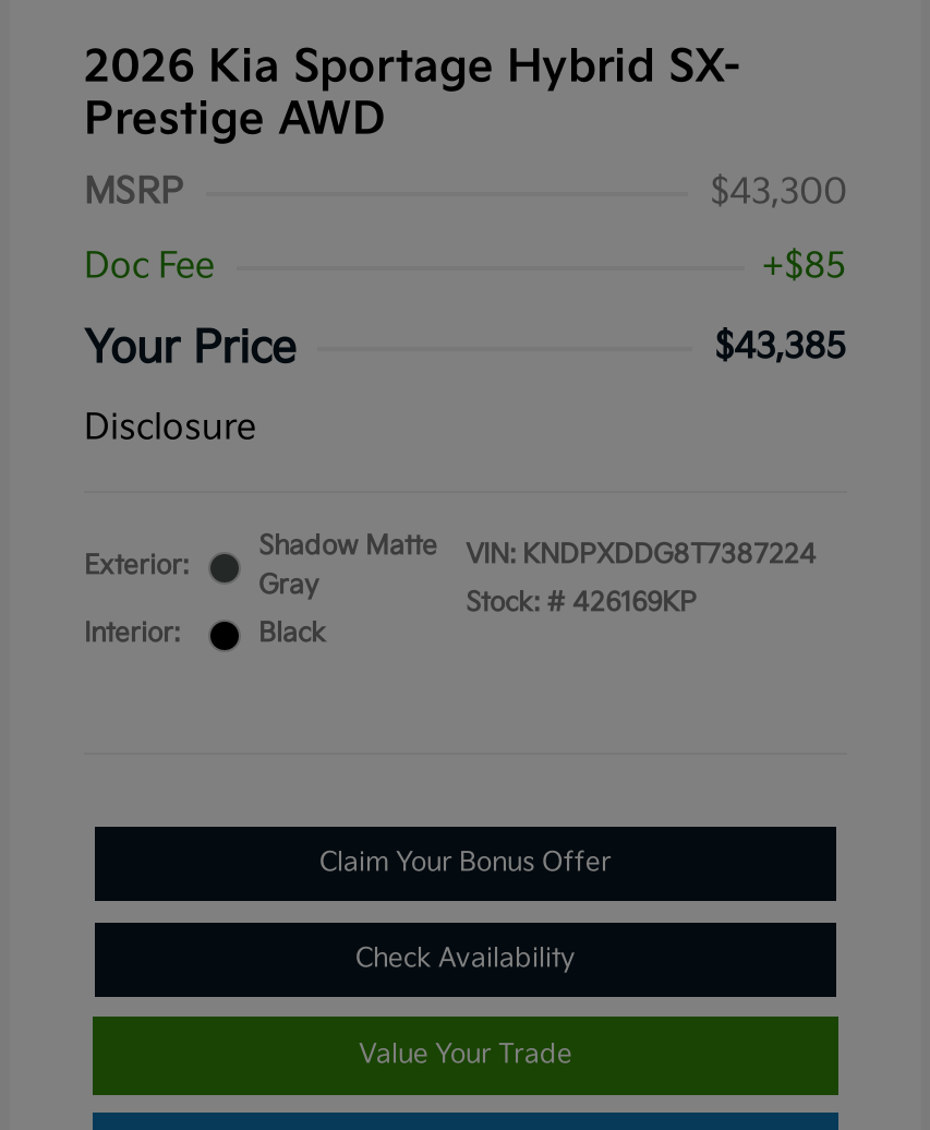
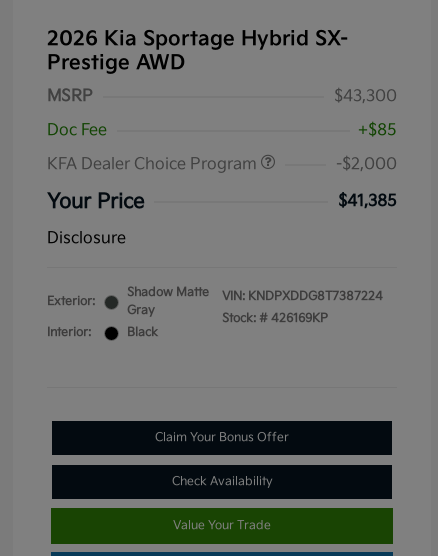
none -> [47,155,397,174] KFA Dealer Choice Program | -$2,000
[714,328,847,370] $43,385 -> [338,192,397,211] $41,385

